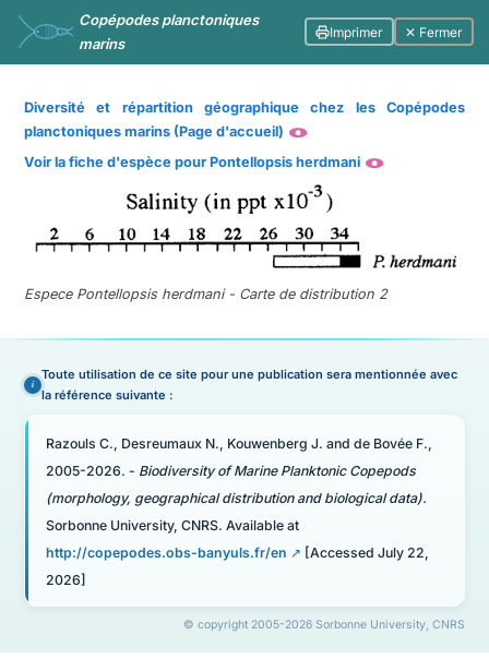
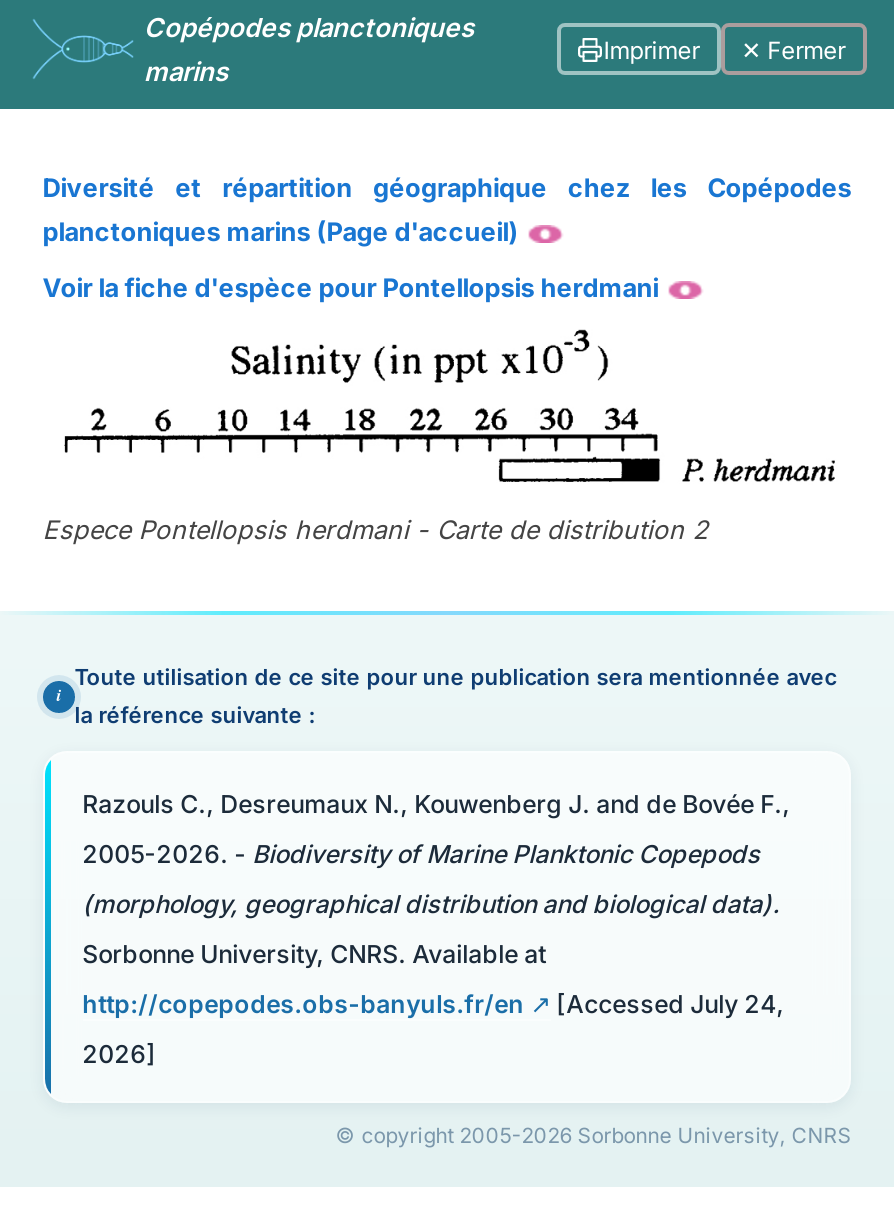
[301,545,429,561] [Accessed July 22, -> [550,989,784,1019] [Accessed July 24,

